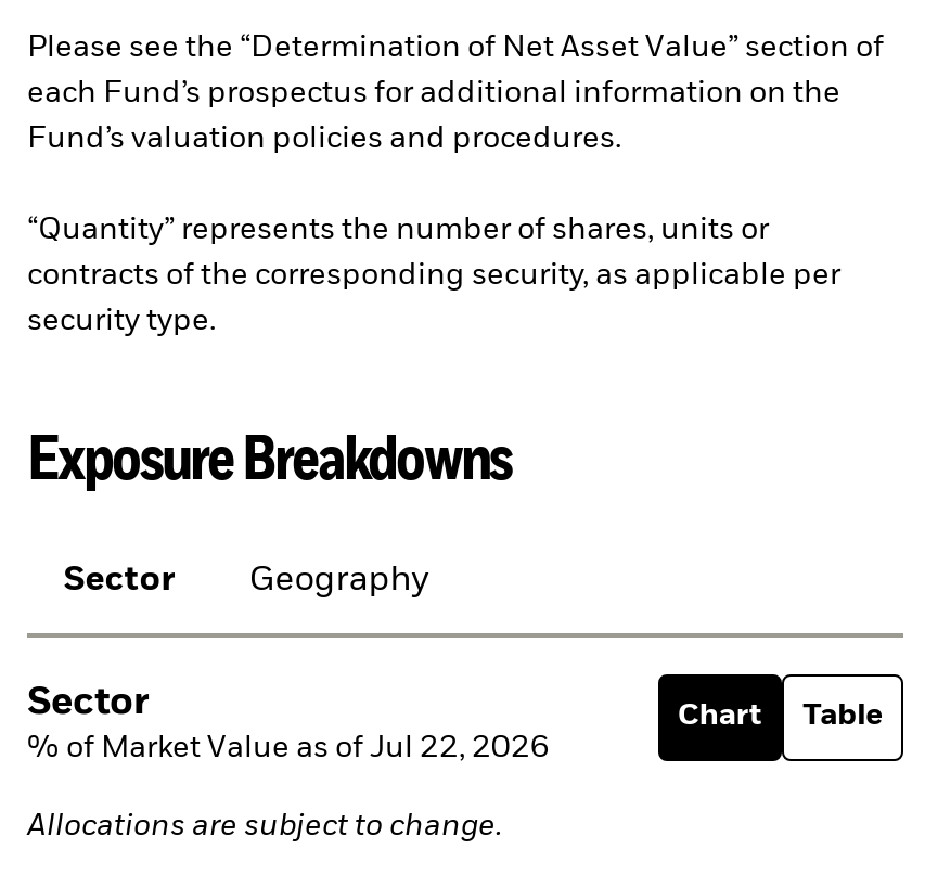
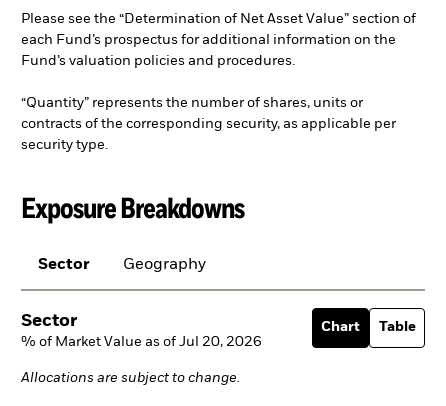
[27,733,550,763] % of Market Value as of Jul 22, 2026 -> [21,335,262,349] % of Market Value as of Jul 20, 2026

